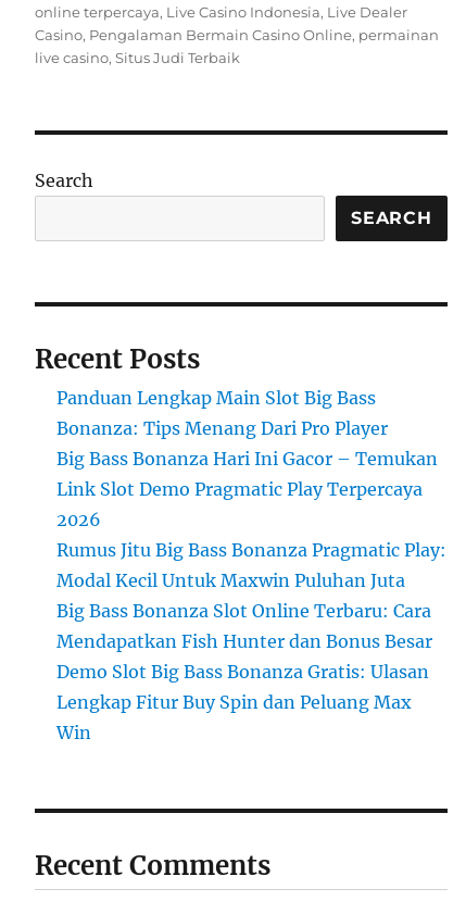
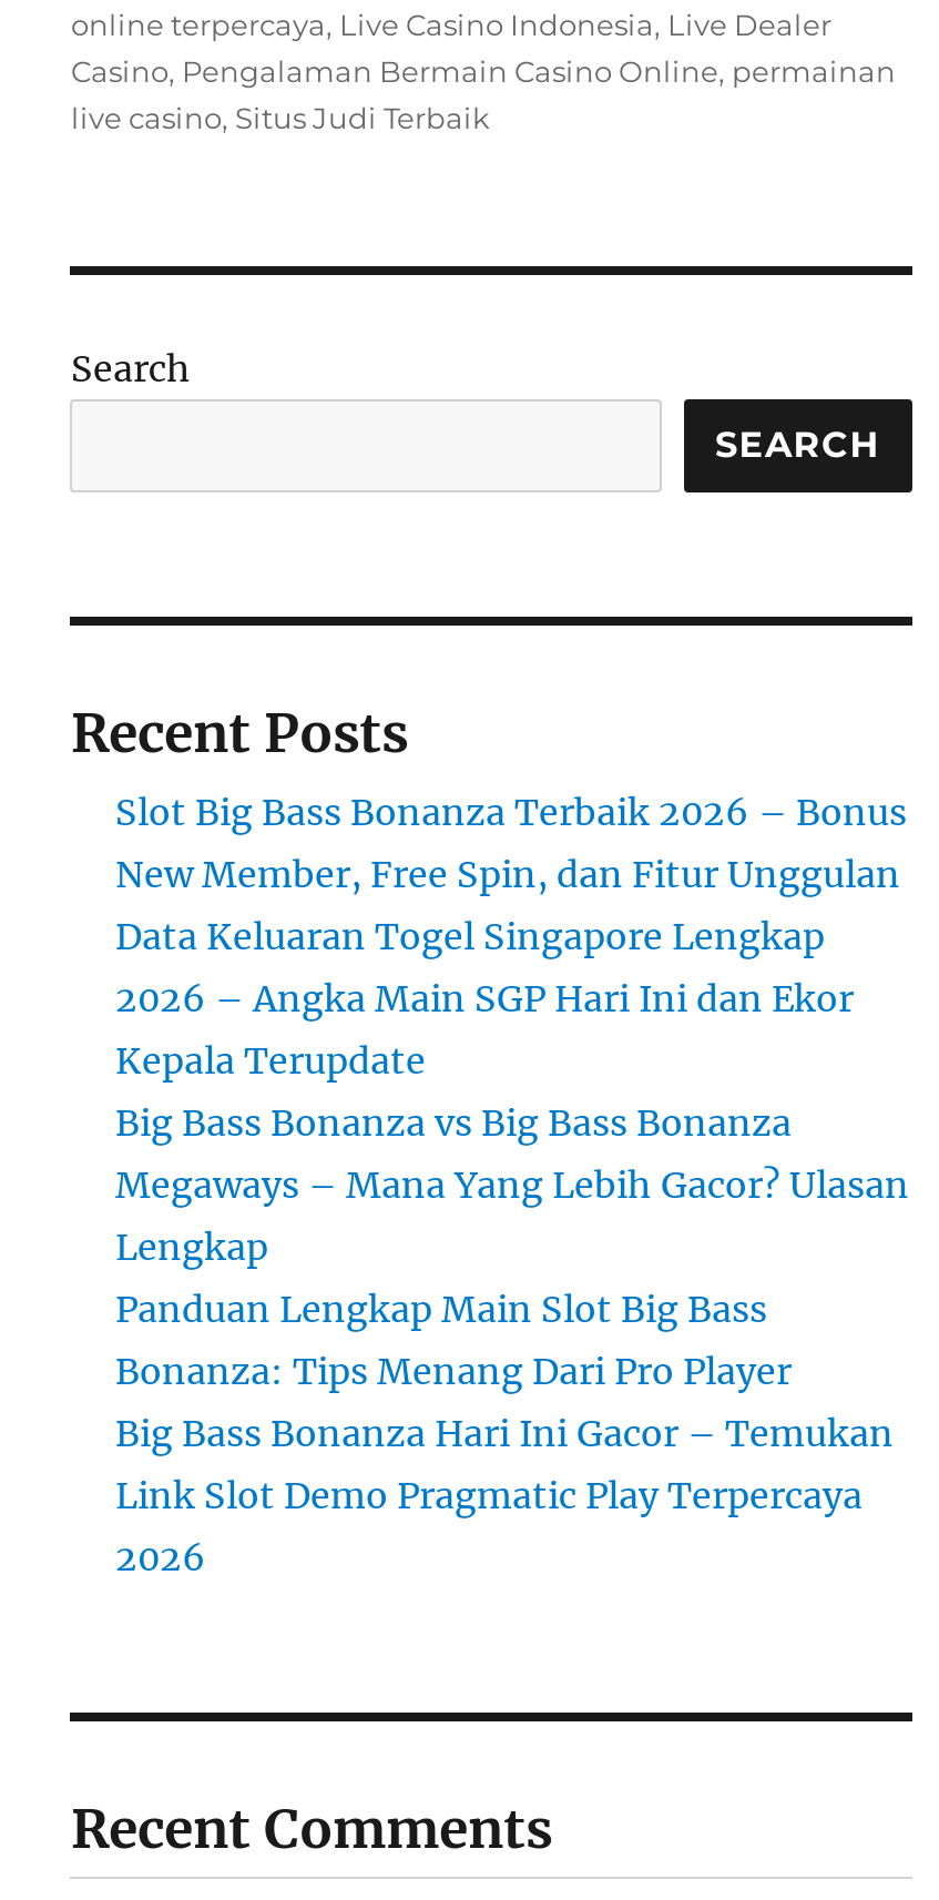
none -> [115,789,909,1268] Slot Big Bass Bonanza Terbaik 2026 – Bonus | New Member, Free Spin, dan Fitur Unggulan | Data Keluaran Togel Singapore Lengkap | 2026 – Angka Main SGP Hari Ini dan Ekor | Kepala Terupdate | Big Bass Bonanza vs Big Bass Bonanza | Megaways – Mana Yang Lebih Gacor? Ulasan | Lengkap
moved [57,387,438,530] -> [115,1286,894,1579]: Panduan Lengkap Main Slot Big Bass | Bonanza: Tips Menang Dari Pro Player | Big Bass Bonanza Hari Ini Gacor – Temukan | Link Slot Demo Pragmatic Play Terpercaya | 2026
[57,539,447,743] Rumus Jitu Big Bass Bonanza Pragmatic Play: | Modal Kecil Untuk Maxwin Puluhan Juta | Big Bass Bonanza Slot Online Terbaru: Cara | Mendapatkan Fish Hunter dan Bonus Besar | Demo Slot Big Bass Bonanza Gratis: Ulasan | Lengkap Fitur Buy Spin dan Peluang Max | Win -> none

